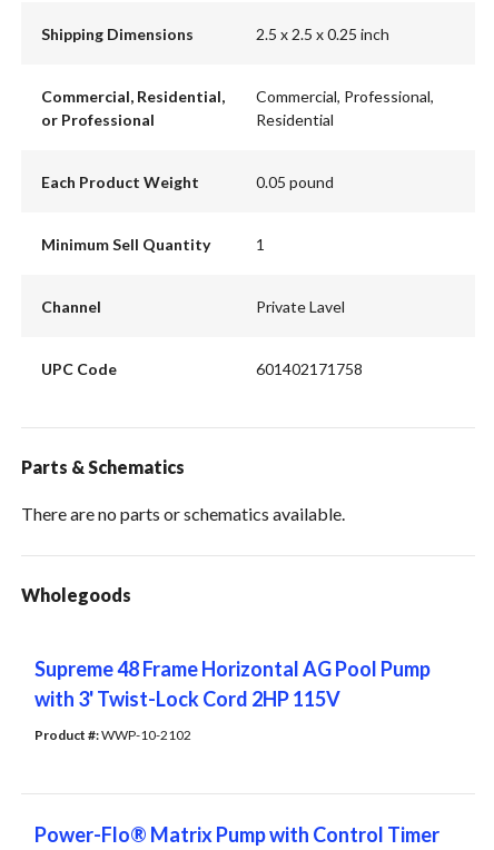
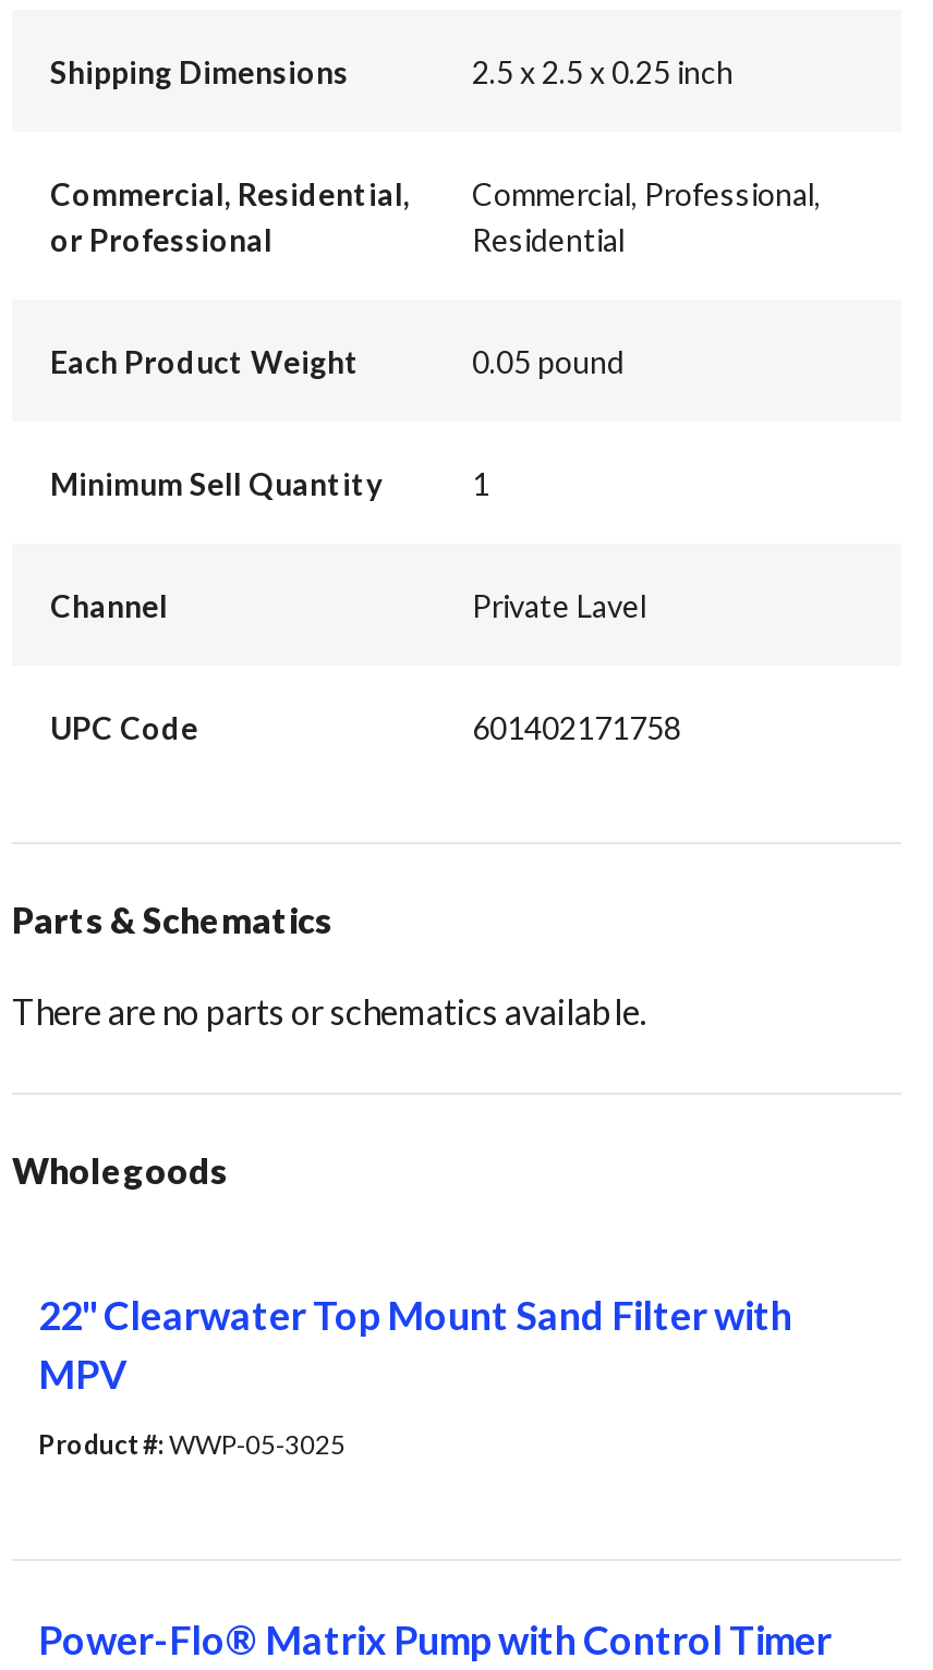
[34,657,431,711] Supreme 48 Frame Horizontal AG Pool Pump | with 3' Twist-Lock Cord 2HP 115V -> [38,1292,792,1399] 22" Clearwater Top Mount Sand Filter with | MPV
[34,727,191,744] Product #: WWP-10-2102 -> [38,1429,346,1462] Product #: WWP-05-3025

